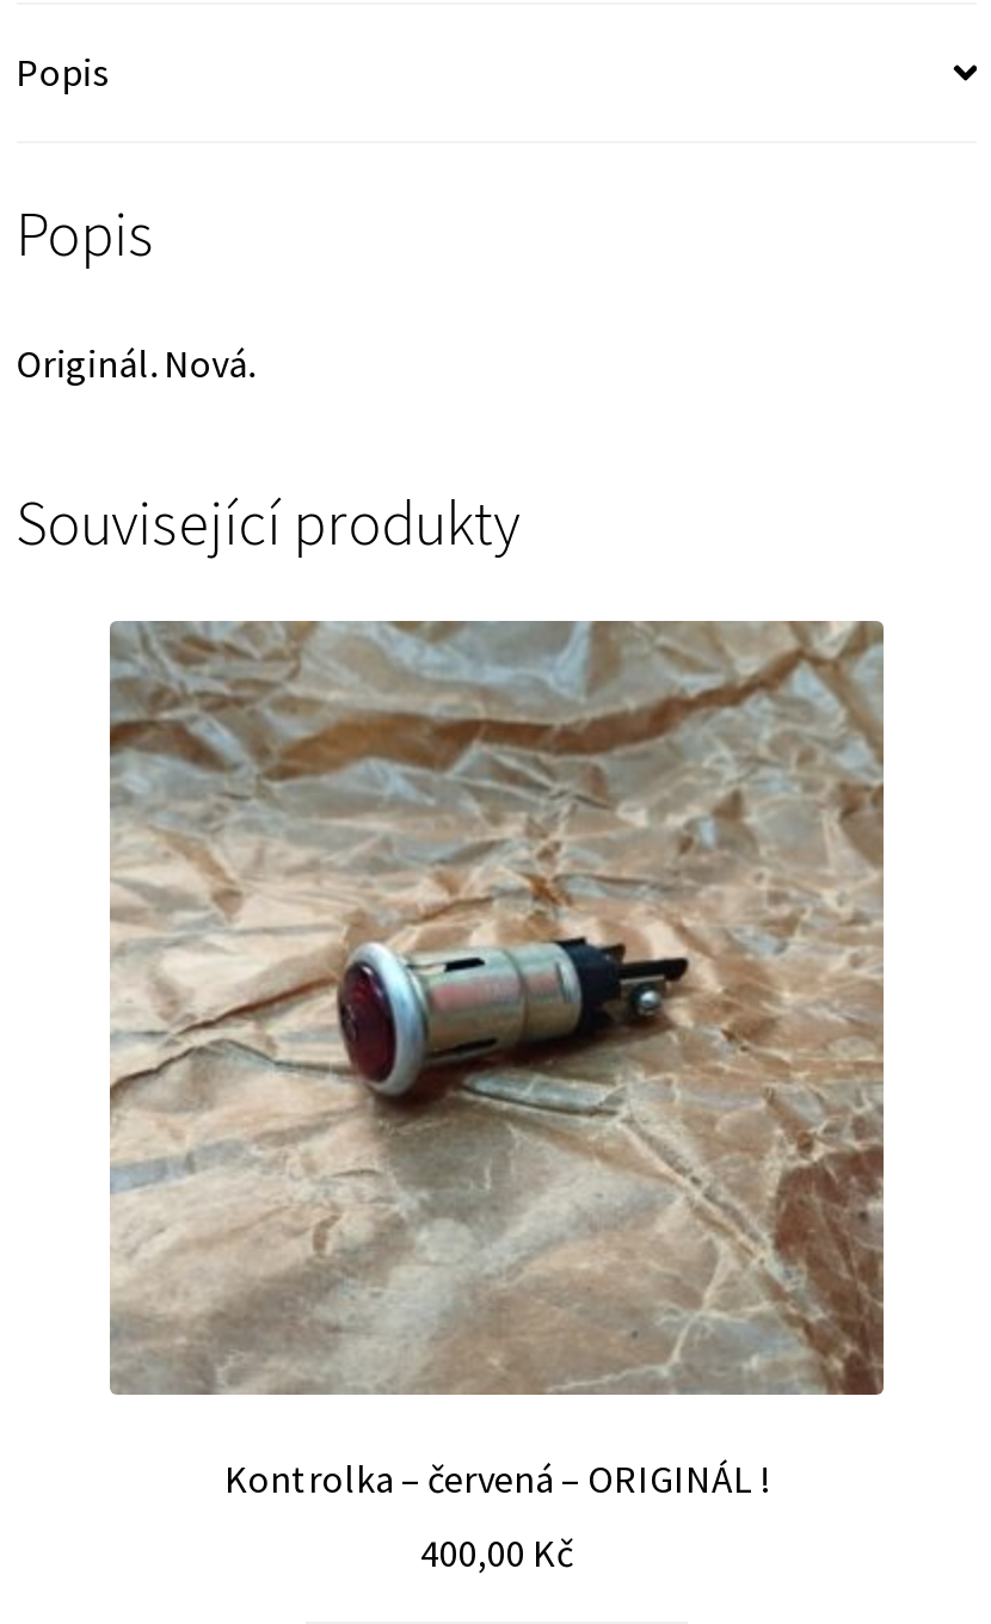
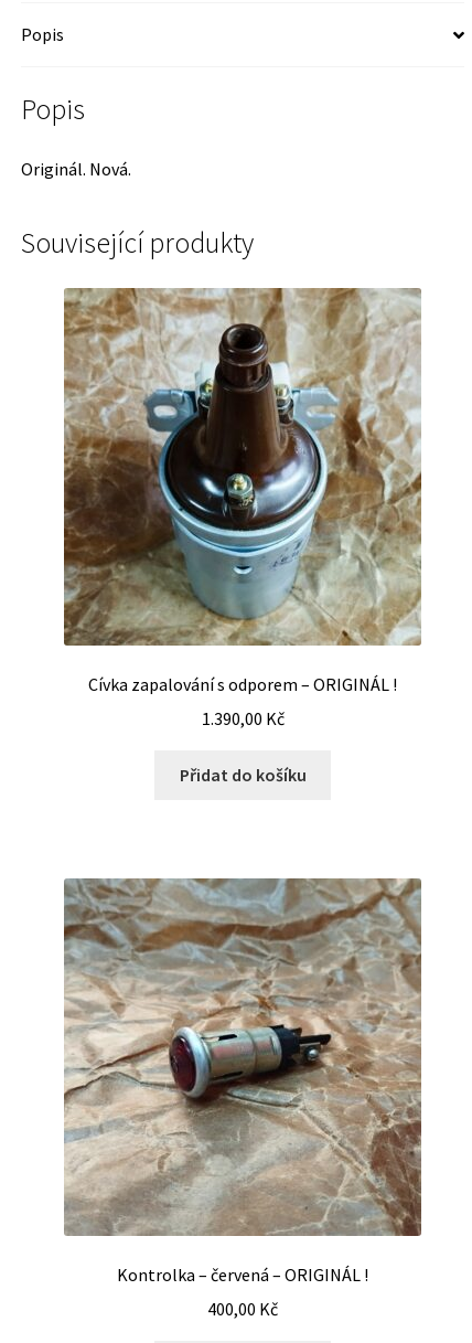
none -> [64,288,421,785] [image] | Cívka zapalování s odporem – ORIGINÁL ! | 1.390,00 Kč | Přidat do košíku

